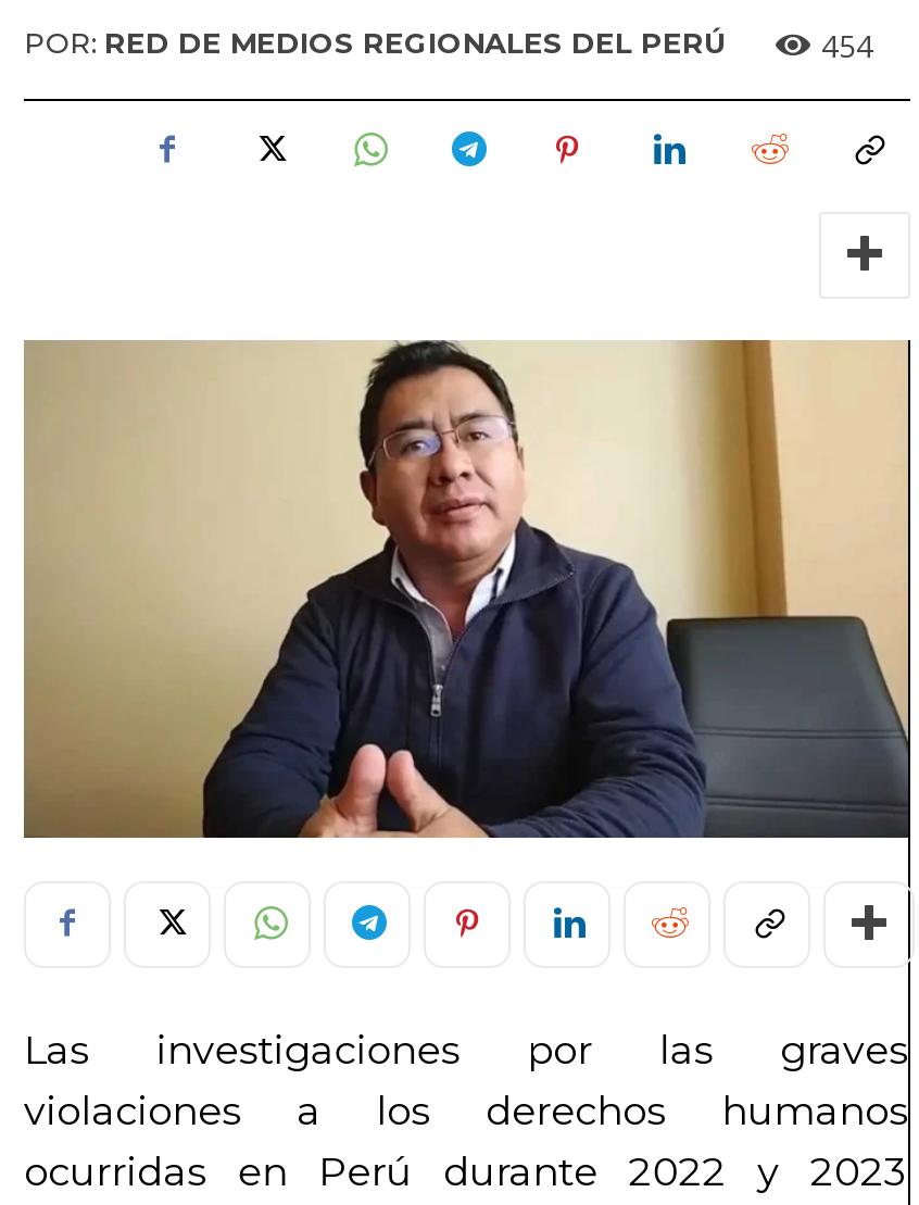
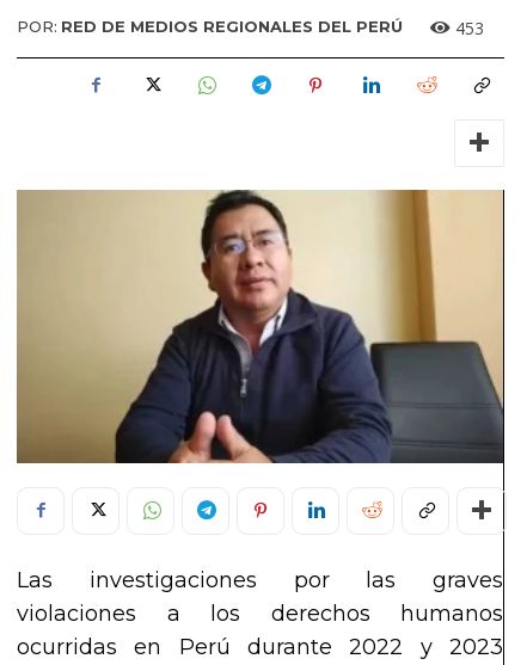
[821,25,873,66] 454 -> [455,16,484,39] 453

